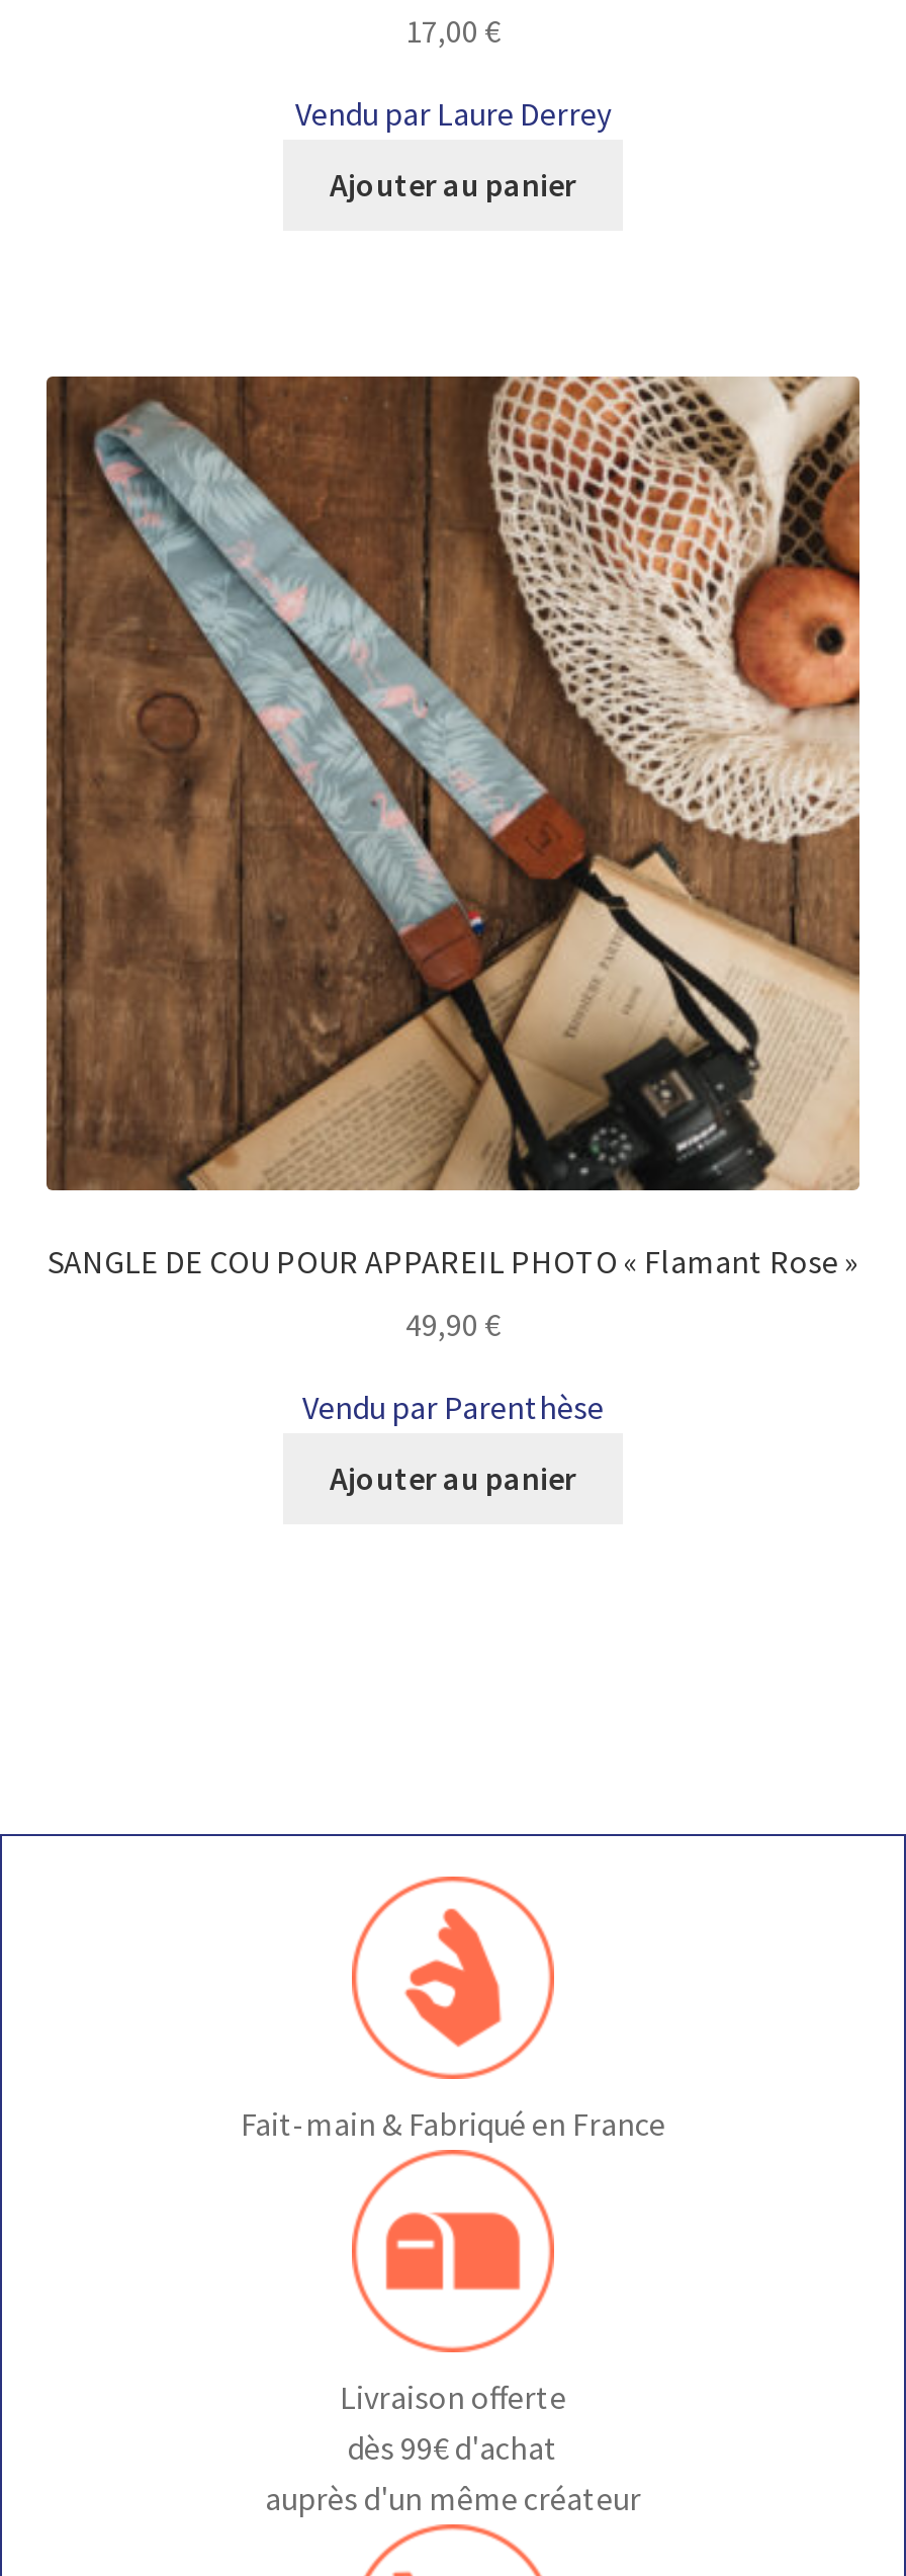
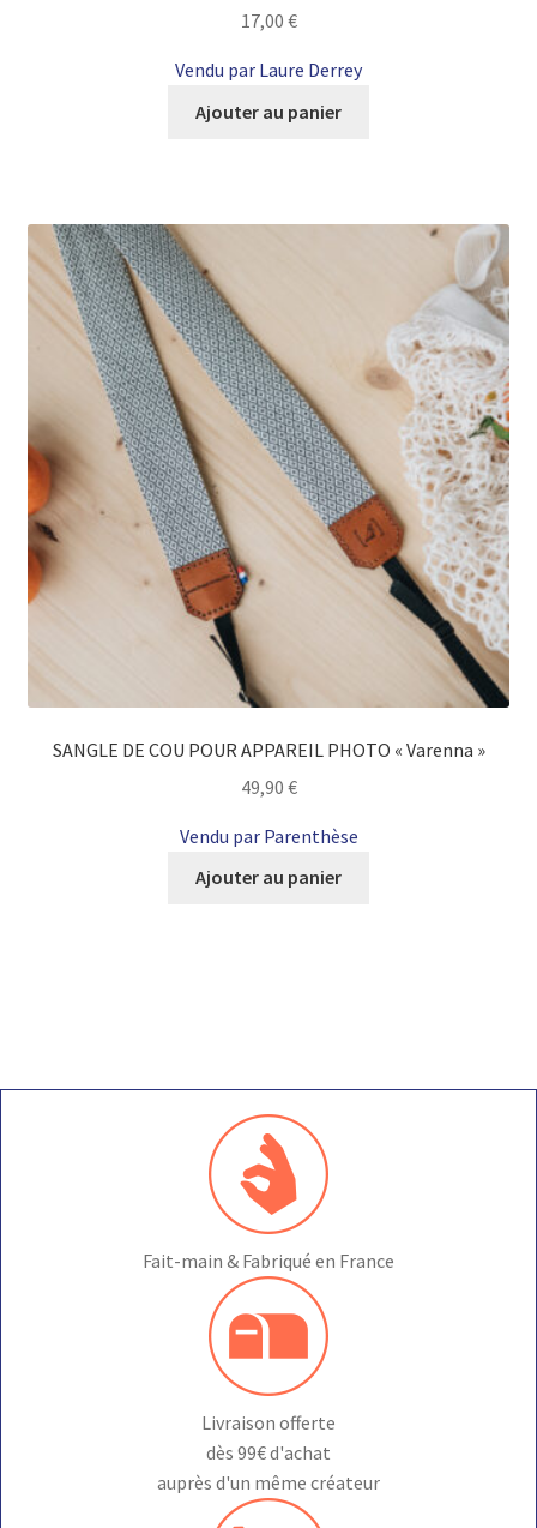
[44,376,862,1282] [image] | SANGLE DE COU POUR APPAREIL PHOTO « Flamant Rose » -> [26,224,511,761] [image] | SANGLE DE COU POUR APPAREIL PHOTO « Varenna »

